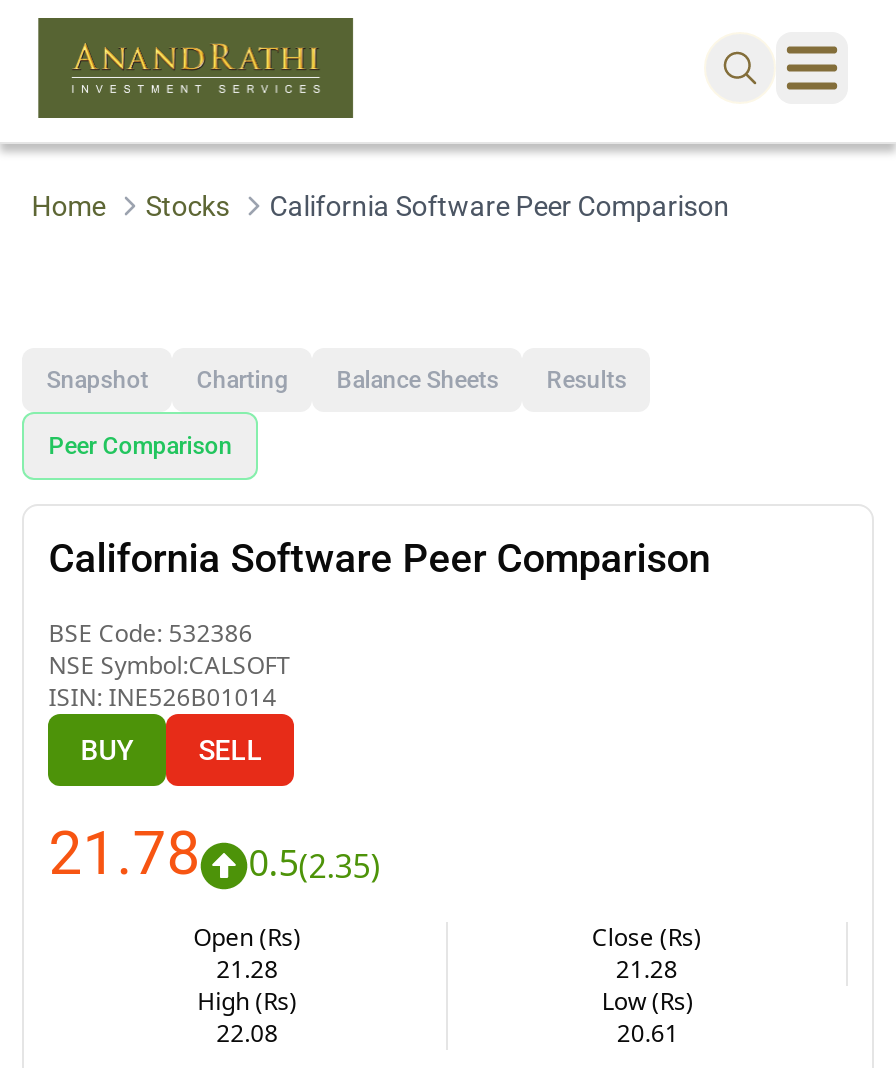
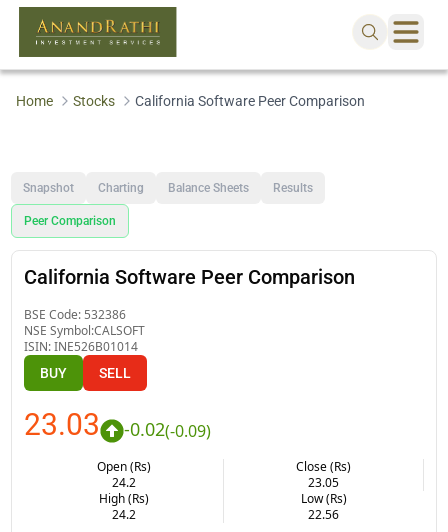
[48,818,200,888] 21.78 -> [24,407,100,442] 23.03
[248,838,380,888] 0.5(2.35) -> [124,417,211,442] -0.02(-0.09)
[216,952,278,986] 21.28 -> [112,474,136,491] 24.2
[616,952,678,986] 21.28 -> [308,474,339,491] 23.05
[216,1016,278,1050] 22.08 -> [112,506,136,523] 24.2
[617,1016,679,1050] 20.61 -> [308,506,339,523] 22.56

